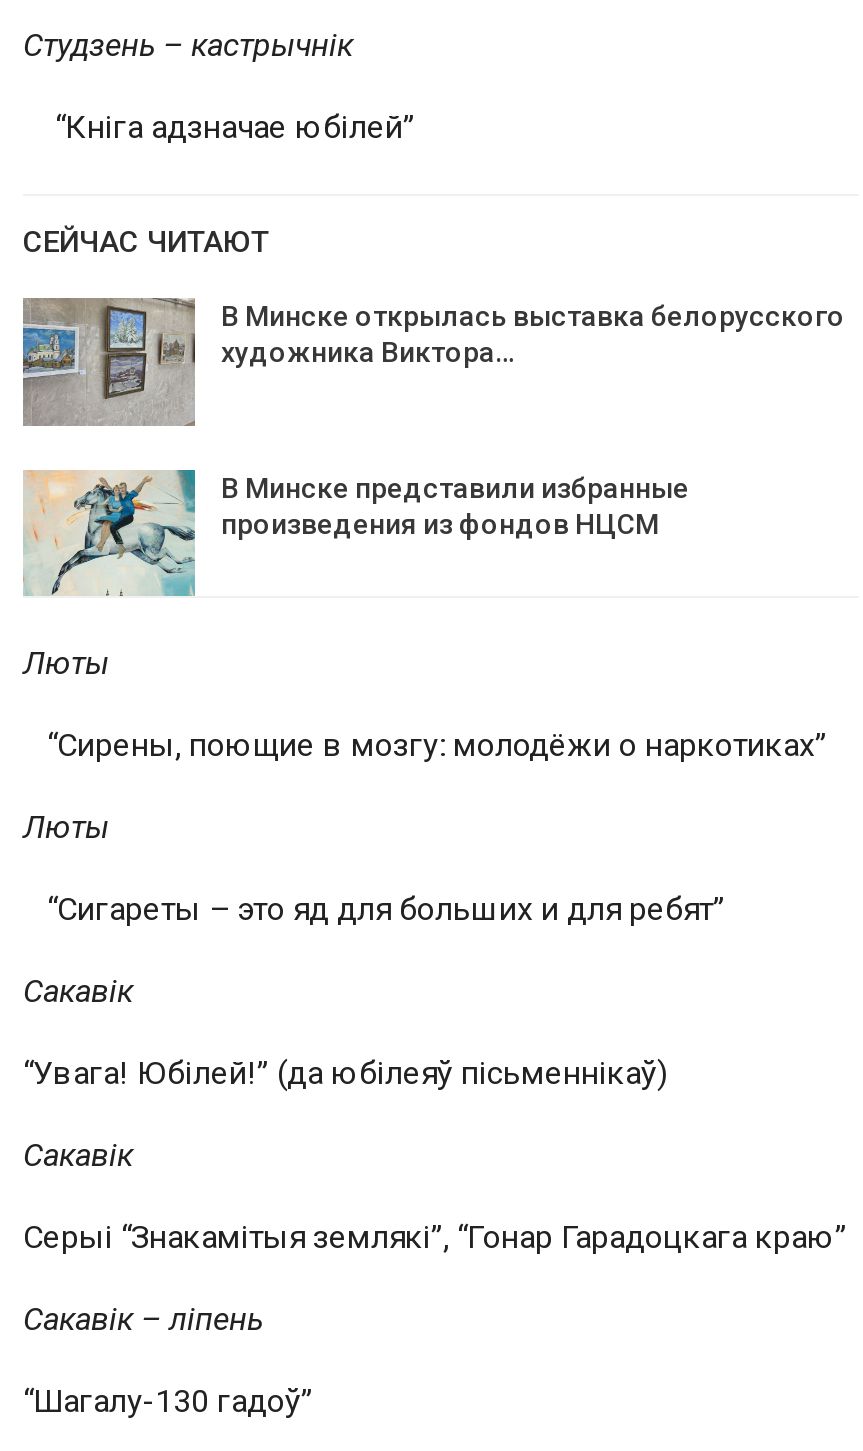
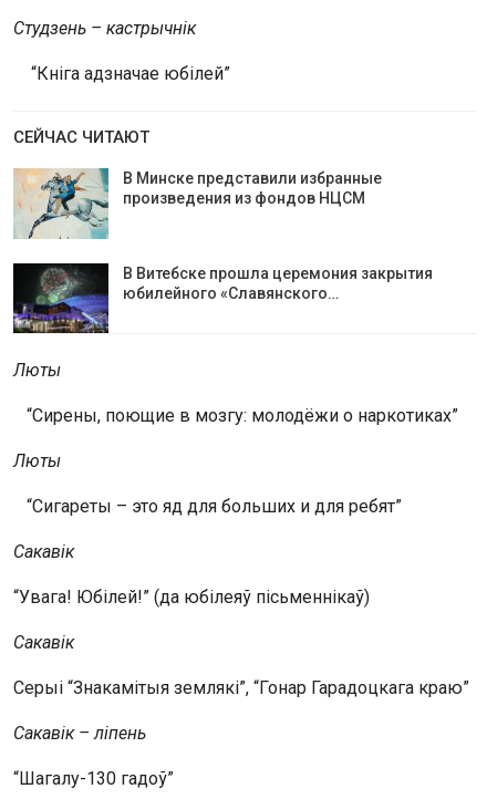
[21,296,845,428] [image] | В Минске открылась выставка белорусского | художника Виктора… -> none
moved [21,468,689,598] -> [12,167,382,239]: [image] | В Минске представили избранные | произведения из фондов НЦСМ
none -> [12,262,433,334] [image] | В Витебске прошла церемония закрытия | юбилейного «Славянского…

